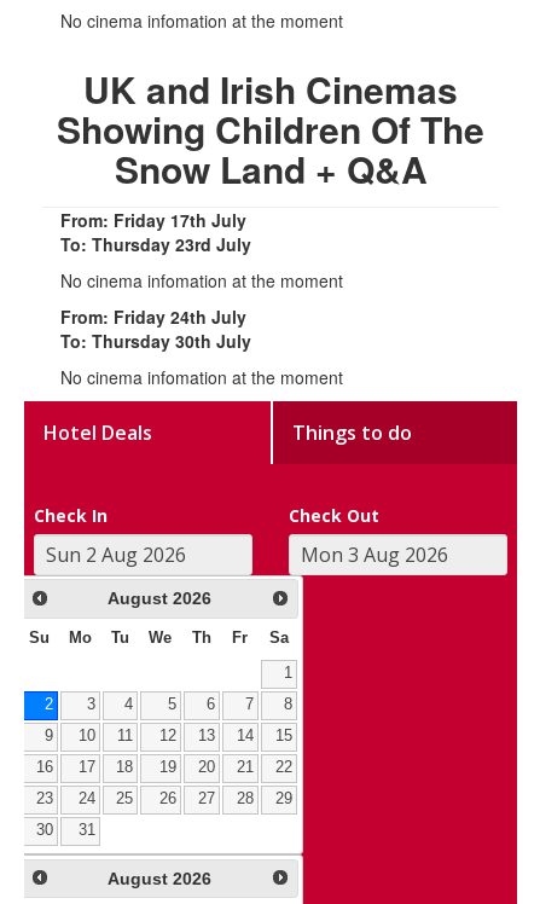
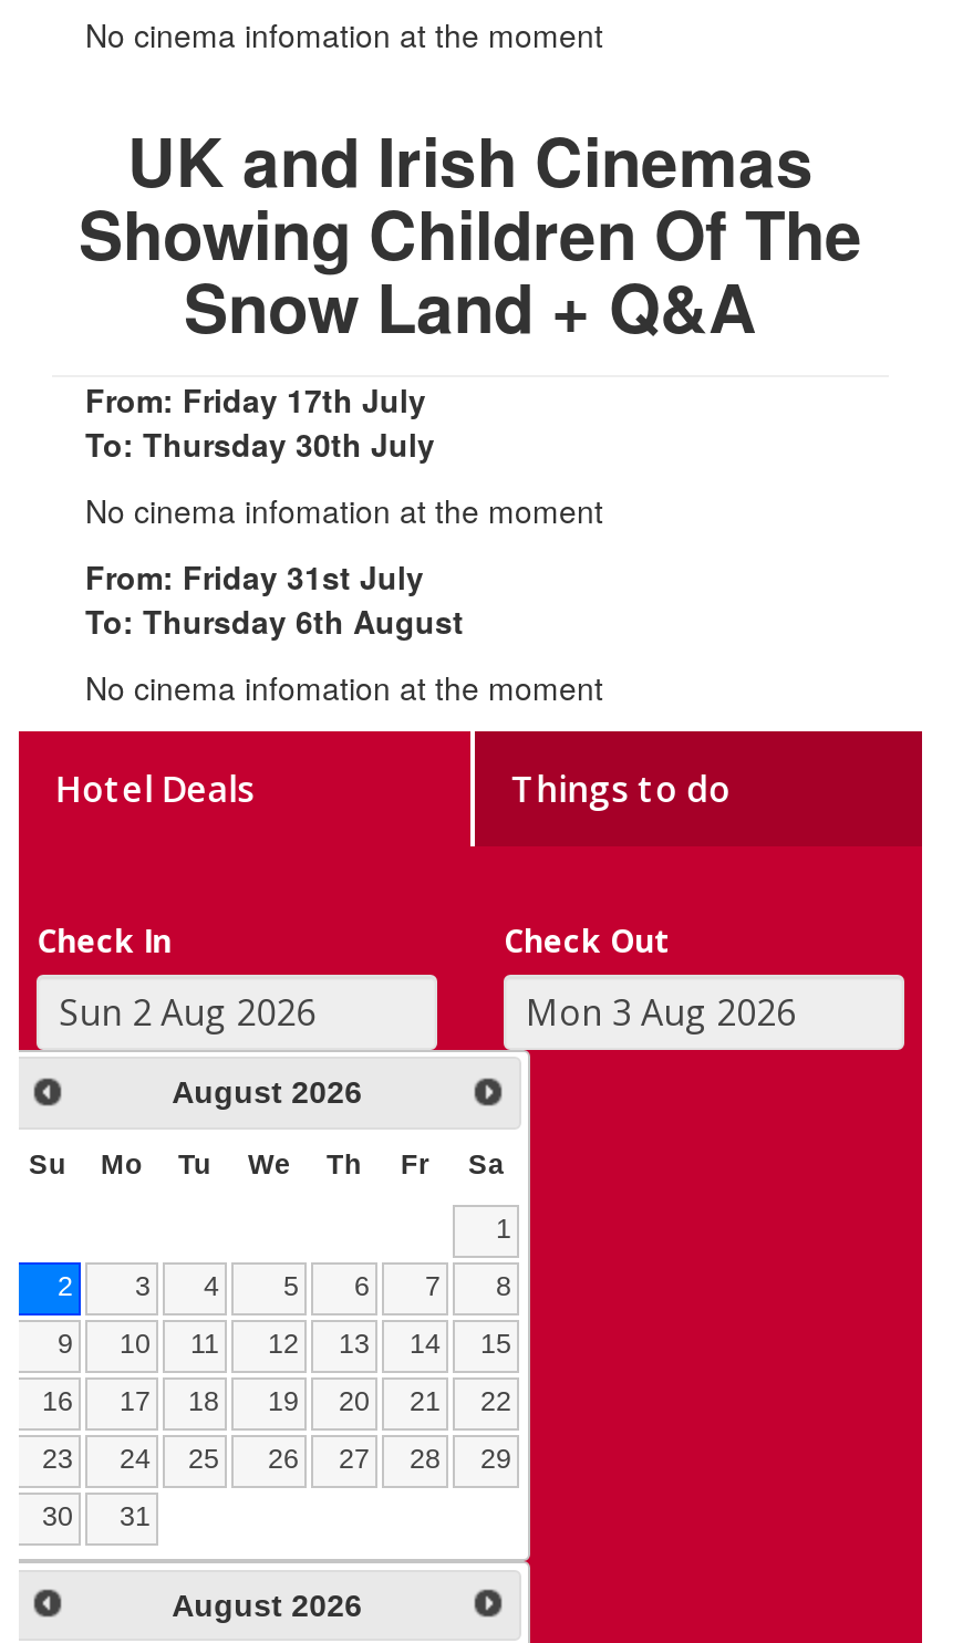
[60,231,251,256] To: Thursday 23rd July -> none
none -> [85,597,464,642] To: Thursday 6th August
[60,304,246,328] From: Friday 24th July -> [85,553,424,597] From: Friday 31st July
moved [60,328,251,352] -> [85,420,435,465]: To: Thursday 30th July

